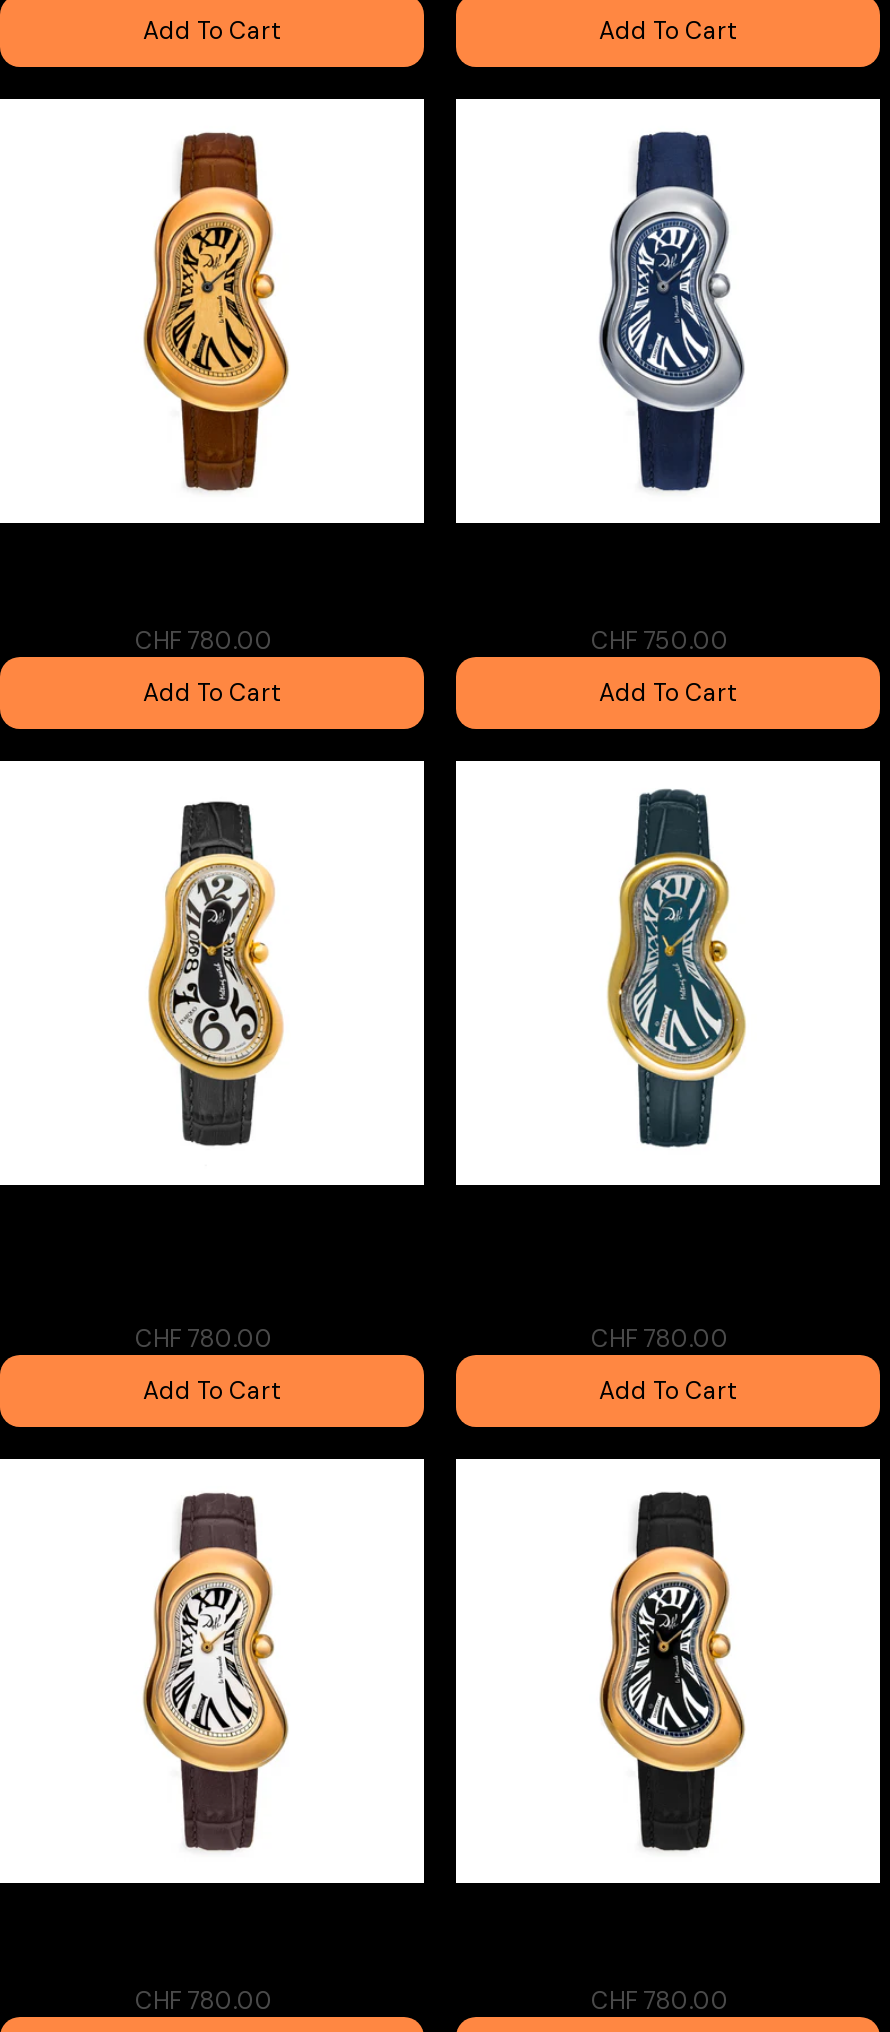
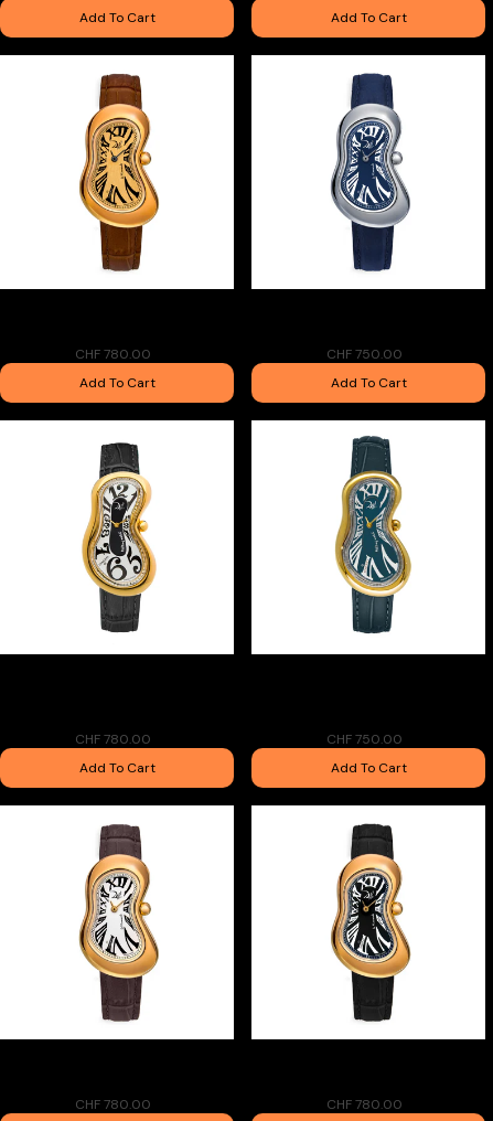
[591,1324,729,1356] CHF 780.00 -> [326,730,402,748] CHF 750.00

